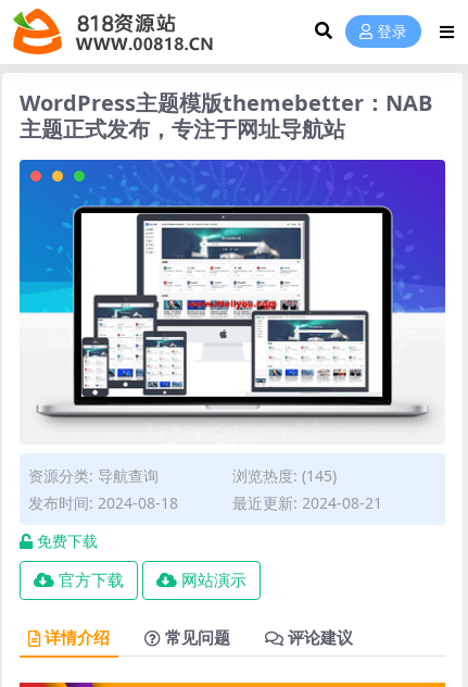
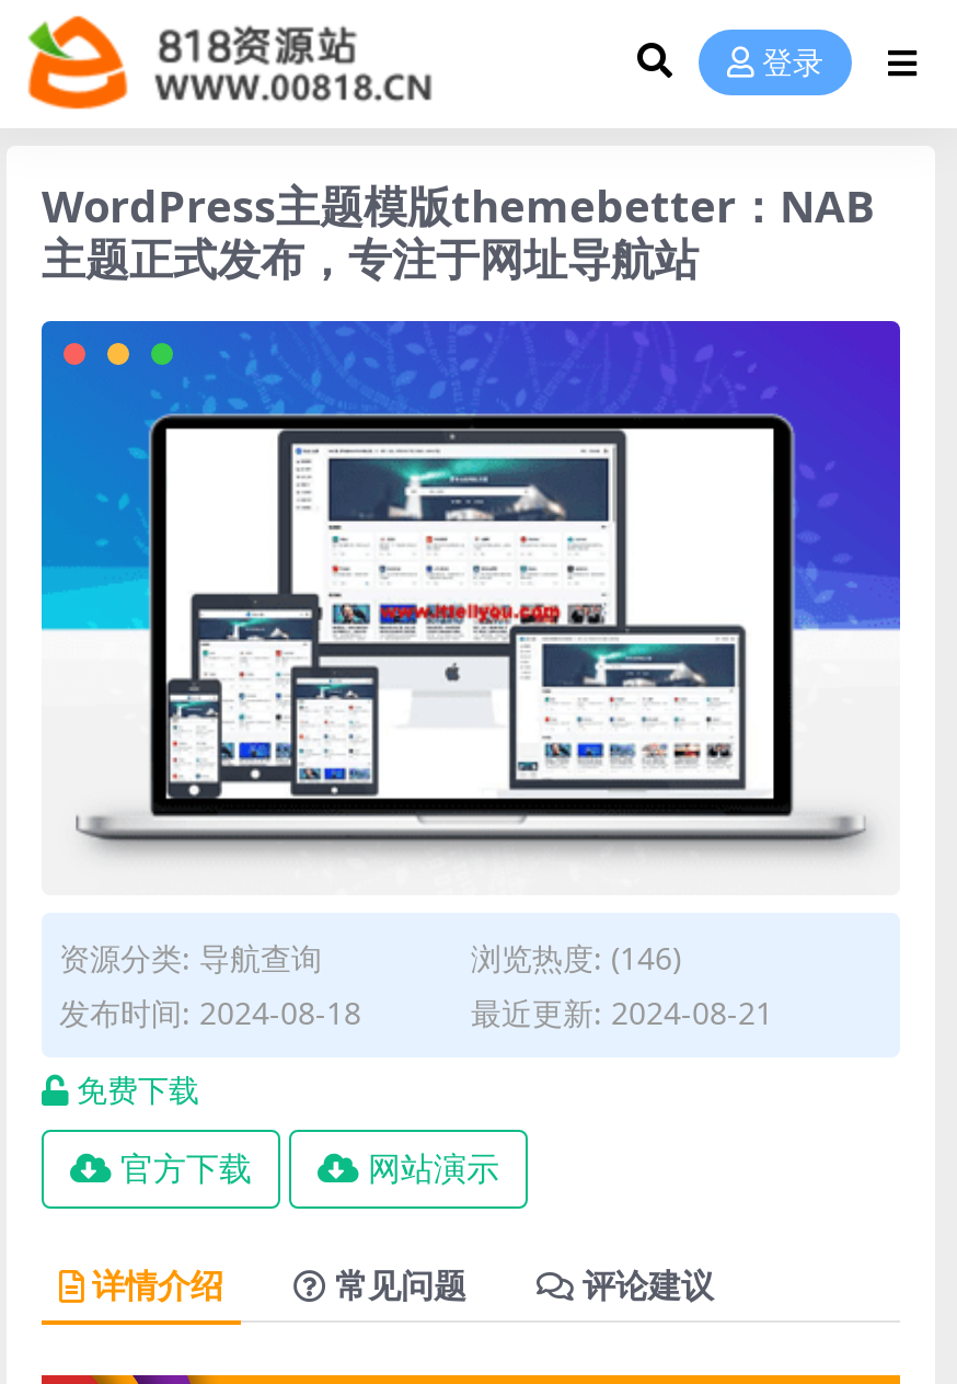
[232,465,337,486] 浏览热度: (145) -> [471,936,681,978] 浏览热度: (146)

